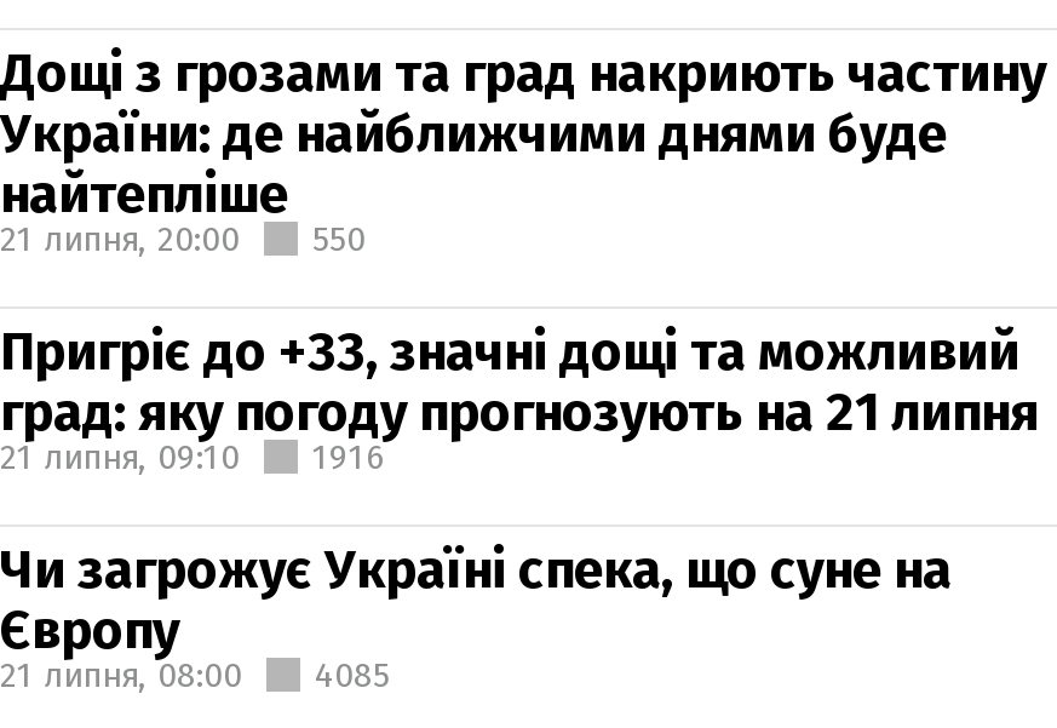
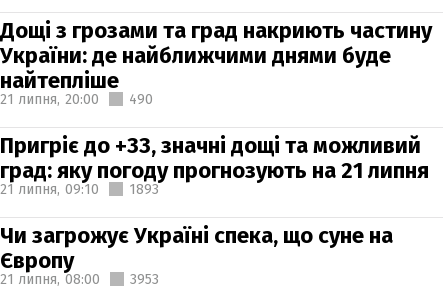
[0,218,366,259] 21 липня, 20:00 550 -> [0,90,153,107] 21 липня, 20:00 490
[312,436,385,477] 1916 -> [129,180,159,197] 1893
[0,654,390,695] 21 липня, 08:00 4085 -> [0,270,159,287] 21 липня, 08:00 3953

